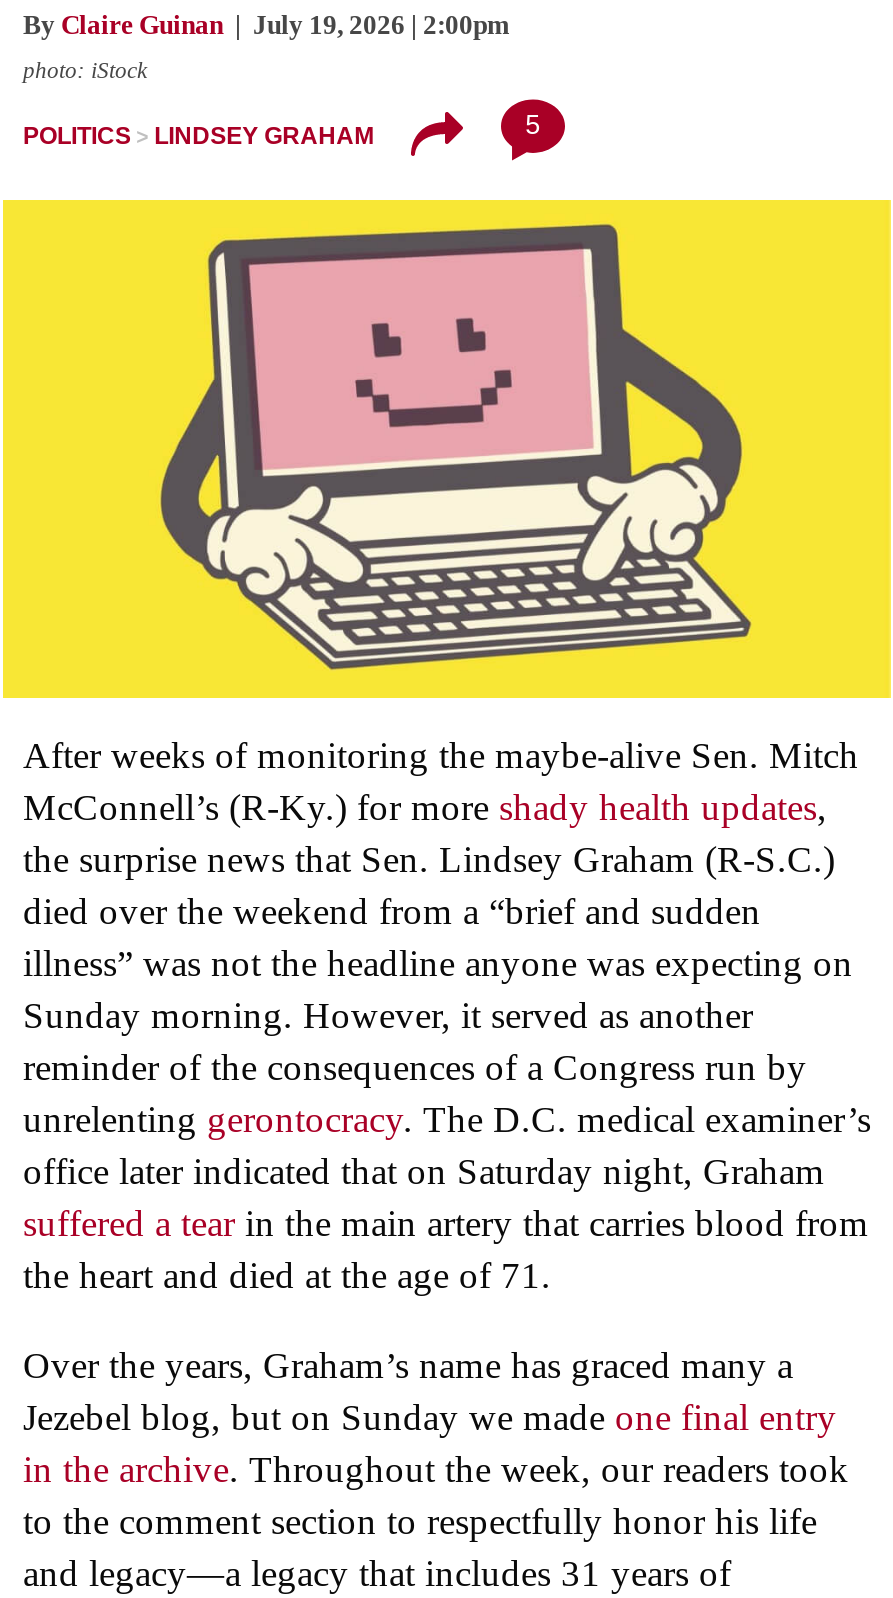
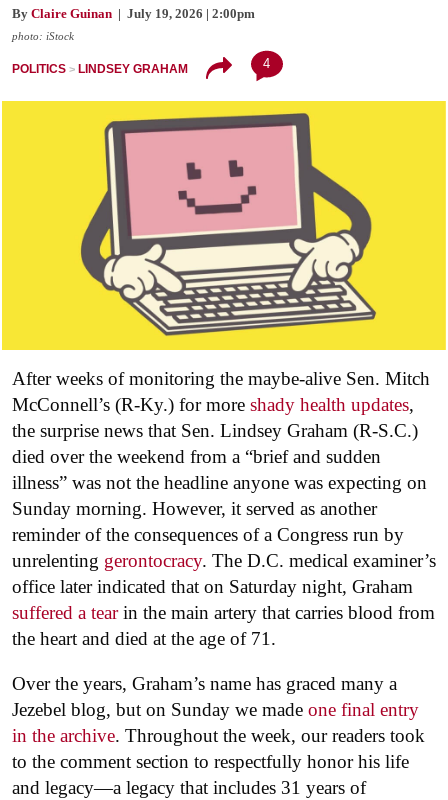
[525,111,539,141] 5 -> [263,56,270,71] 4

